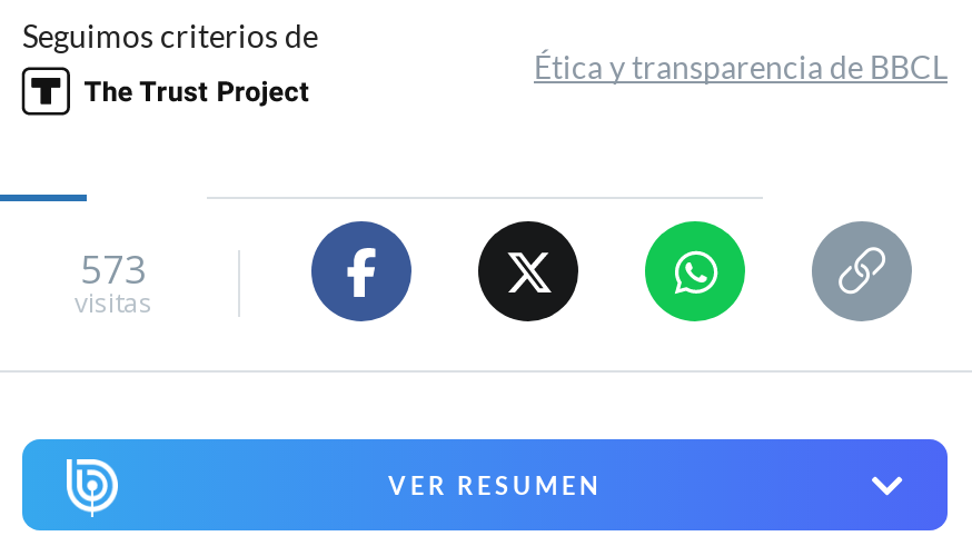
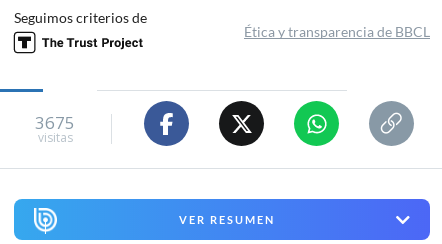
[80,244,147,295] 573 -> [35,111,75,134] 3675

